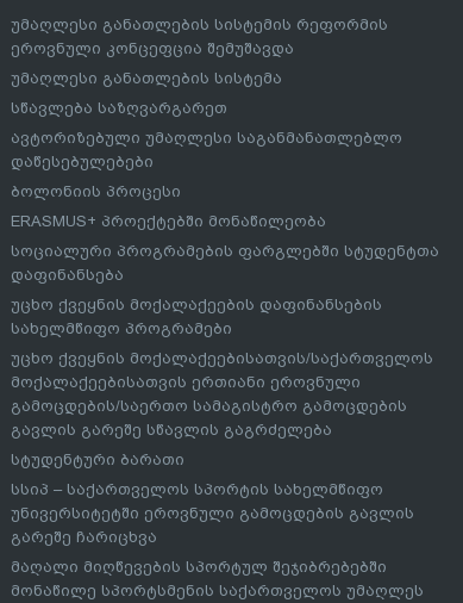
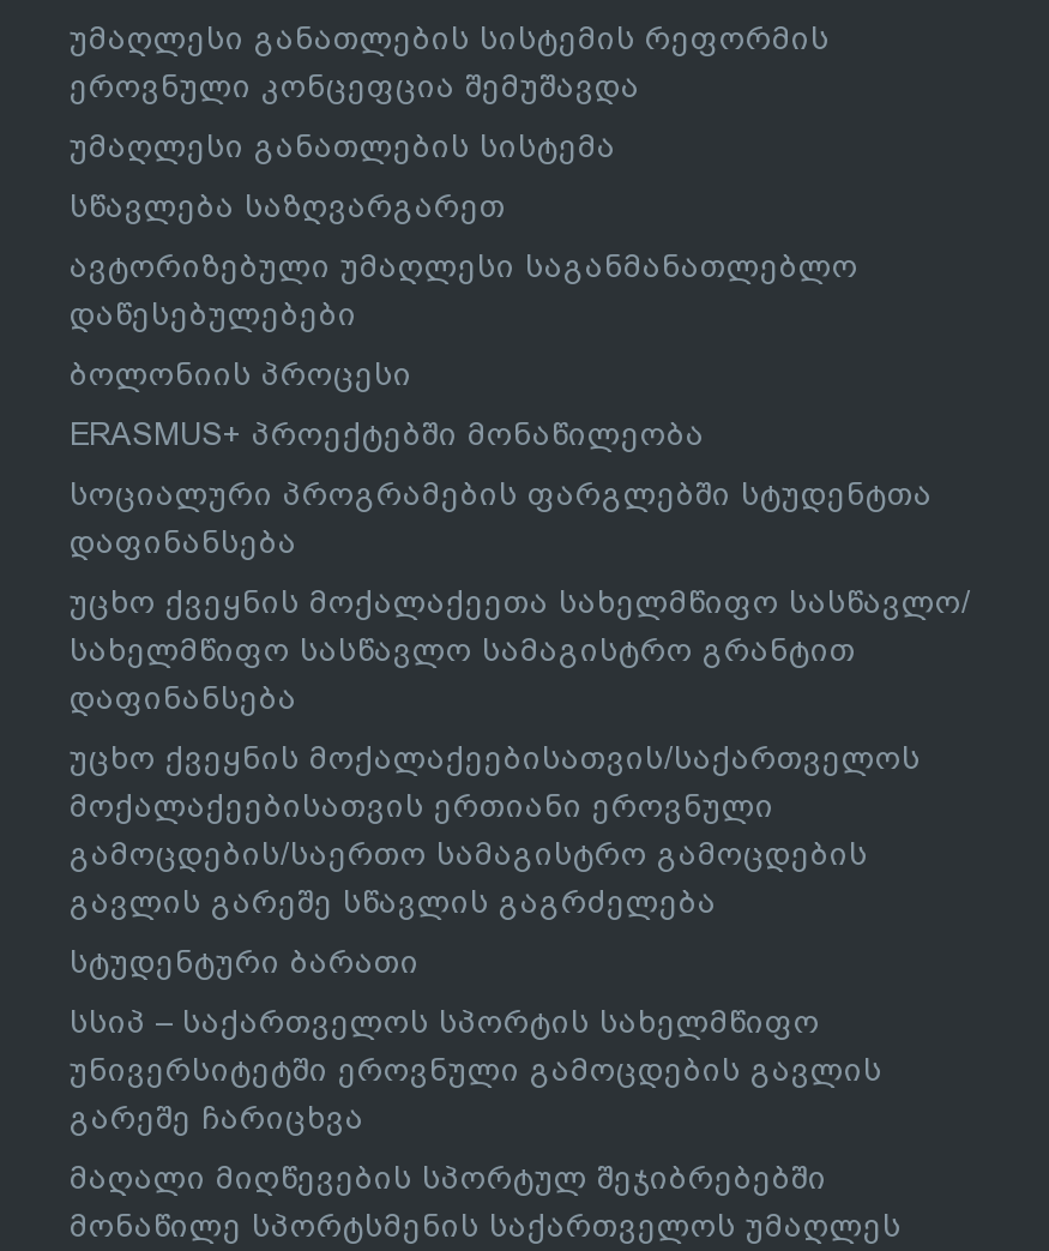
[11,296,382,337] უცხო ქვეყნის მოქალაქეების დაფინანსების | სახელმწიფო პროგრამები -> [70,584,971,716] უცხო ქვეყნის მოქალაქეეთა სახელმწიფო სასწავლო/ | სახელმწიფო სასწავლო სამაგისტრო გრანტით | დაფინანსება

